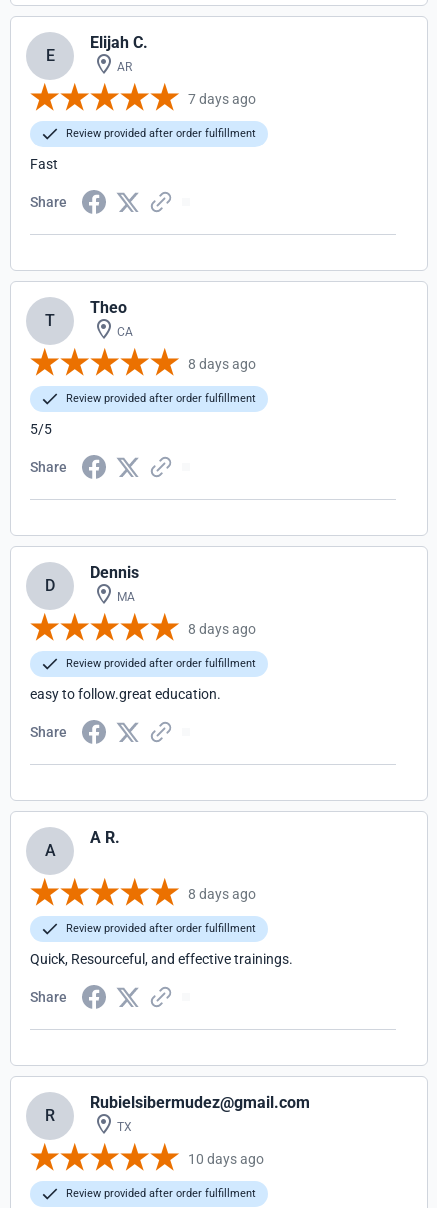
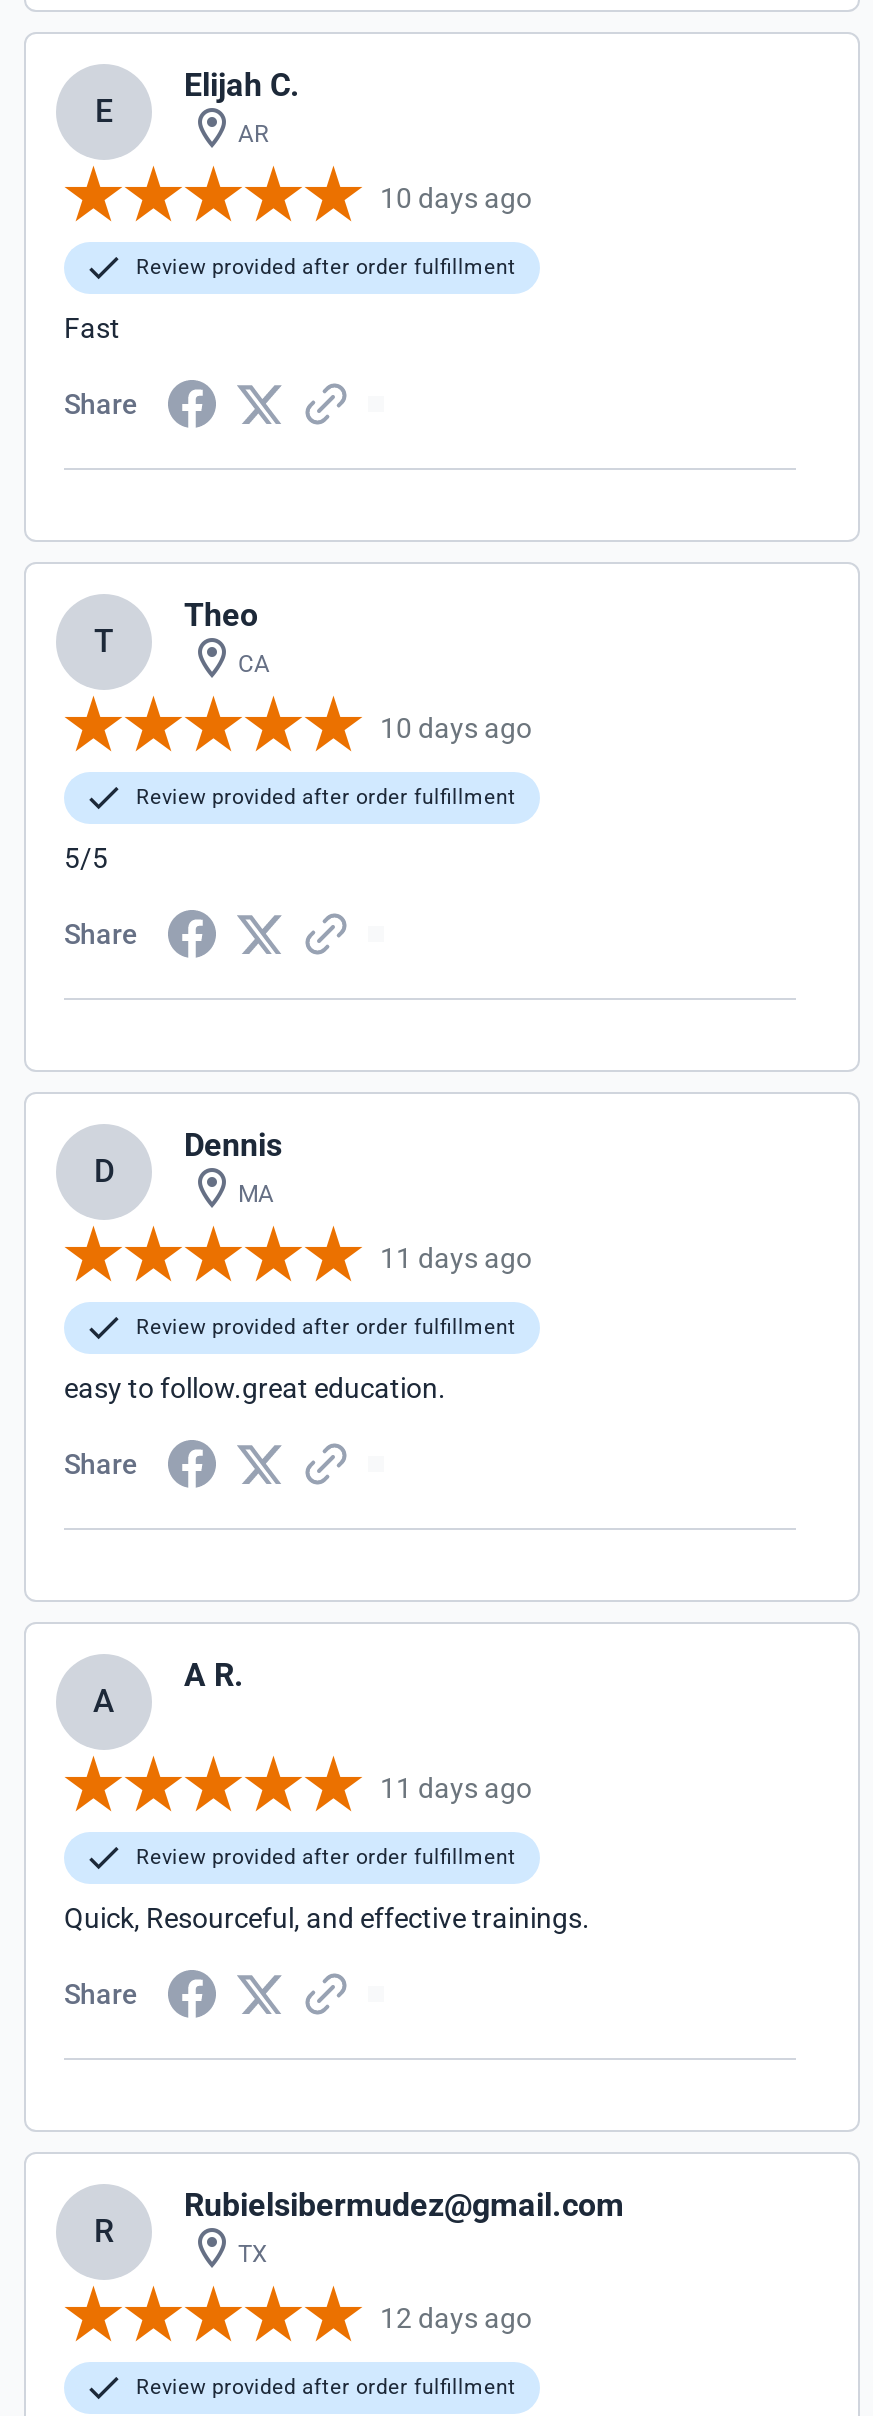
[188,90,256,106] 7 days ago -> [380,181,532,213] 10 days ago
[188,355,256,371] 8 days ago -> [380,711,532,743] 10 days ago
[188,620,256,636] 8 days ago -> [380,1241,532,1273] 11 days ago
[188,885,256,901] 8 days ago -> [380,1771,532,1803] 11 days ago
[188,1150,264,1166] 10 days ago -> [380,2301,532,2333] 12 days ago

